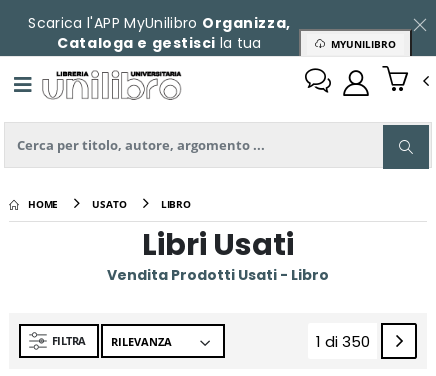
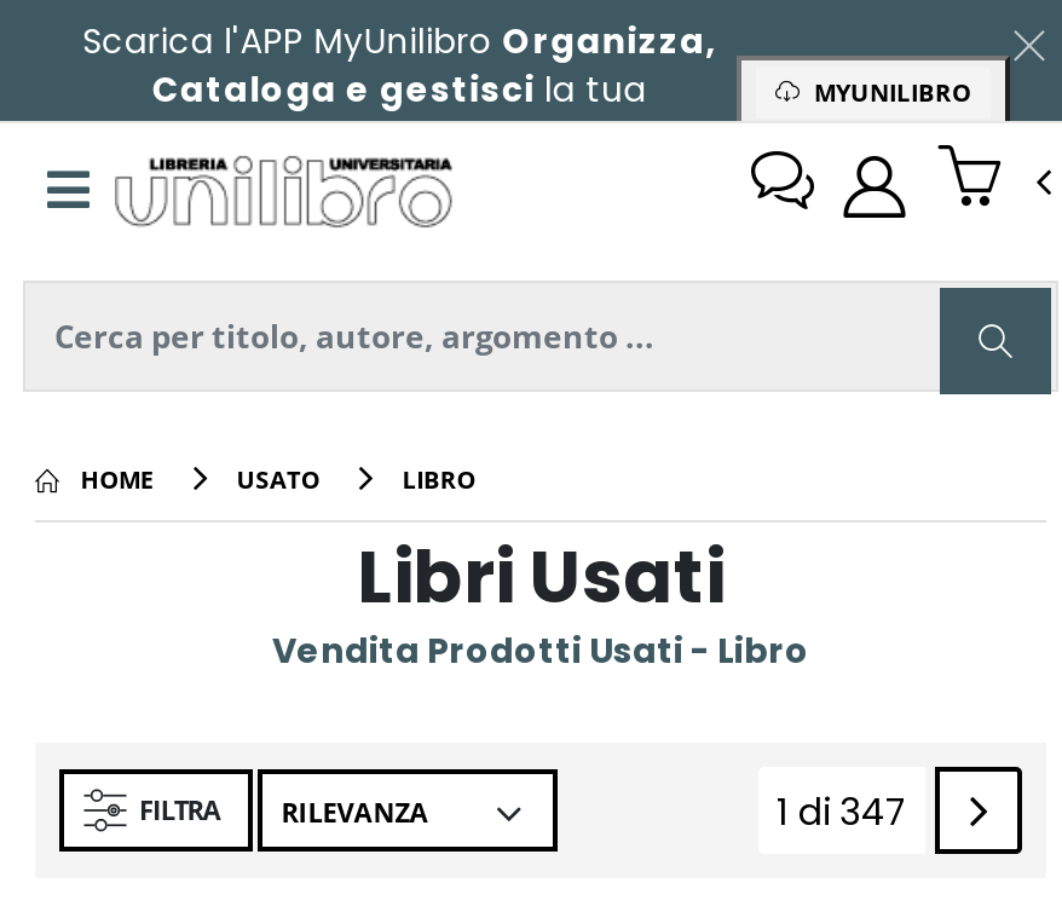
[315,330,369,351] 1 di 350 -> [777,785,907,836] 1 di 347

